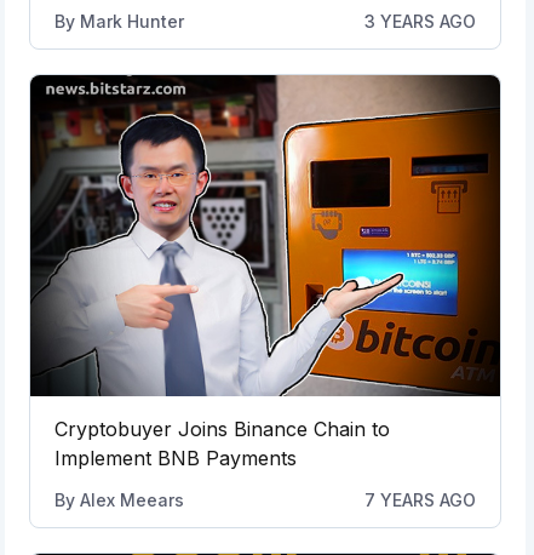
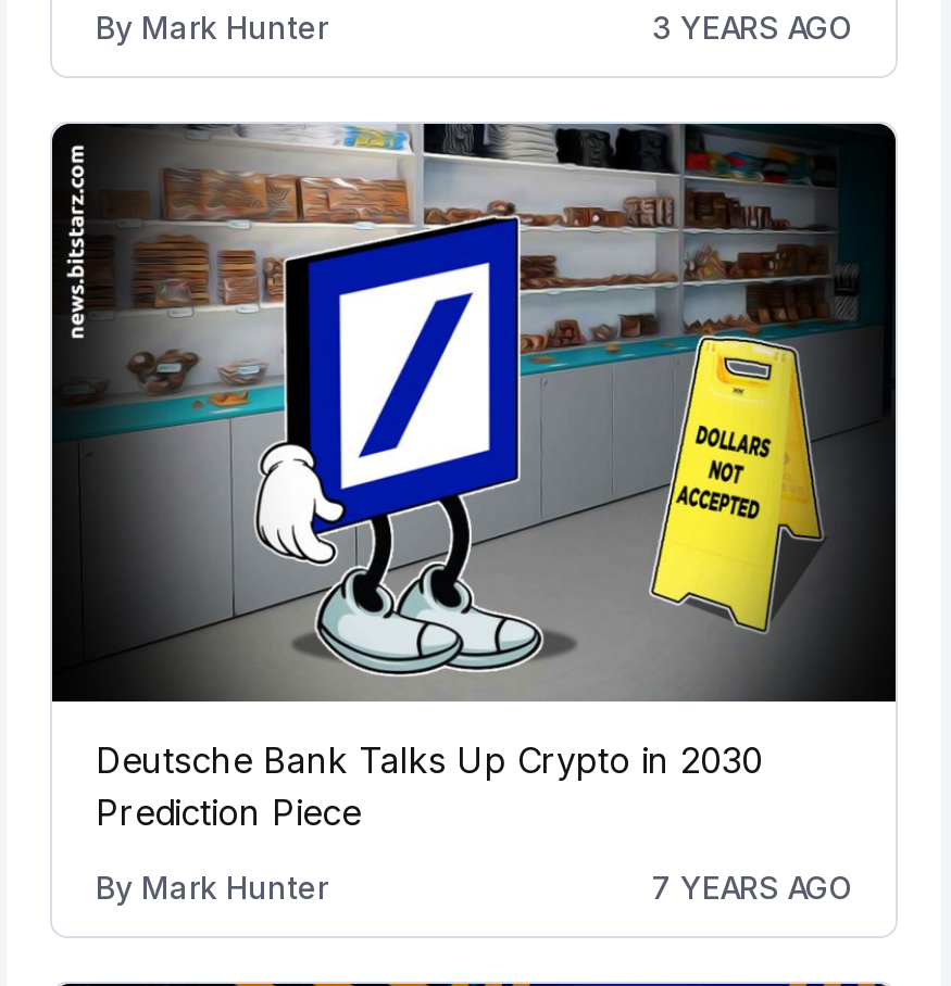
[36,74,499,471] [image] | Cryptobuyer Joins Binance Chain to | Implement BNB Payments -> [65,121,891,834] [image] | Deutsche Bank Talks Up Crypto in 2030 | Prediction Piece
[54,490,184,511] By Alex Meears -> [96,869,328,906] By Mark Hunter

